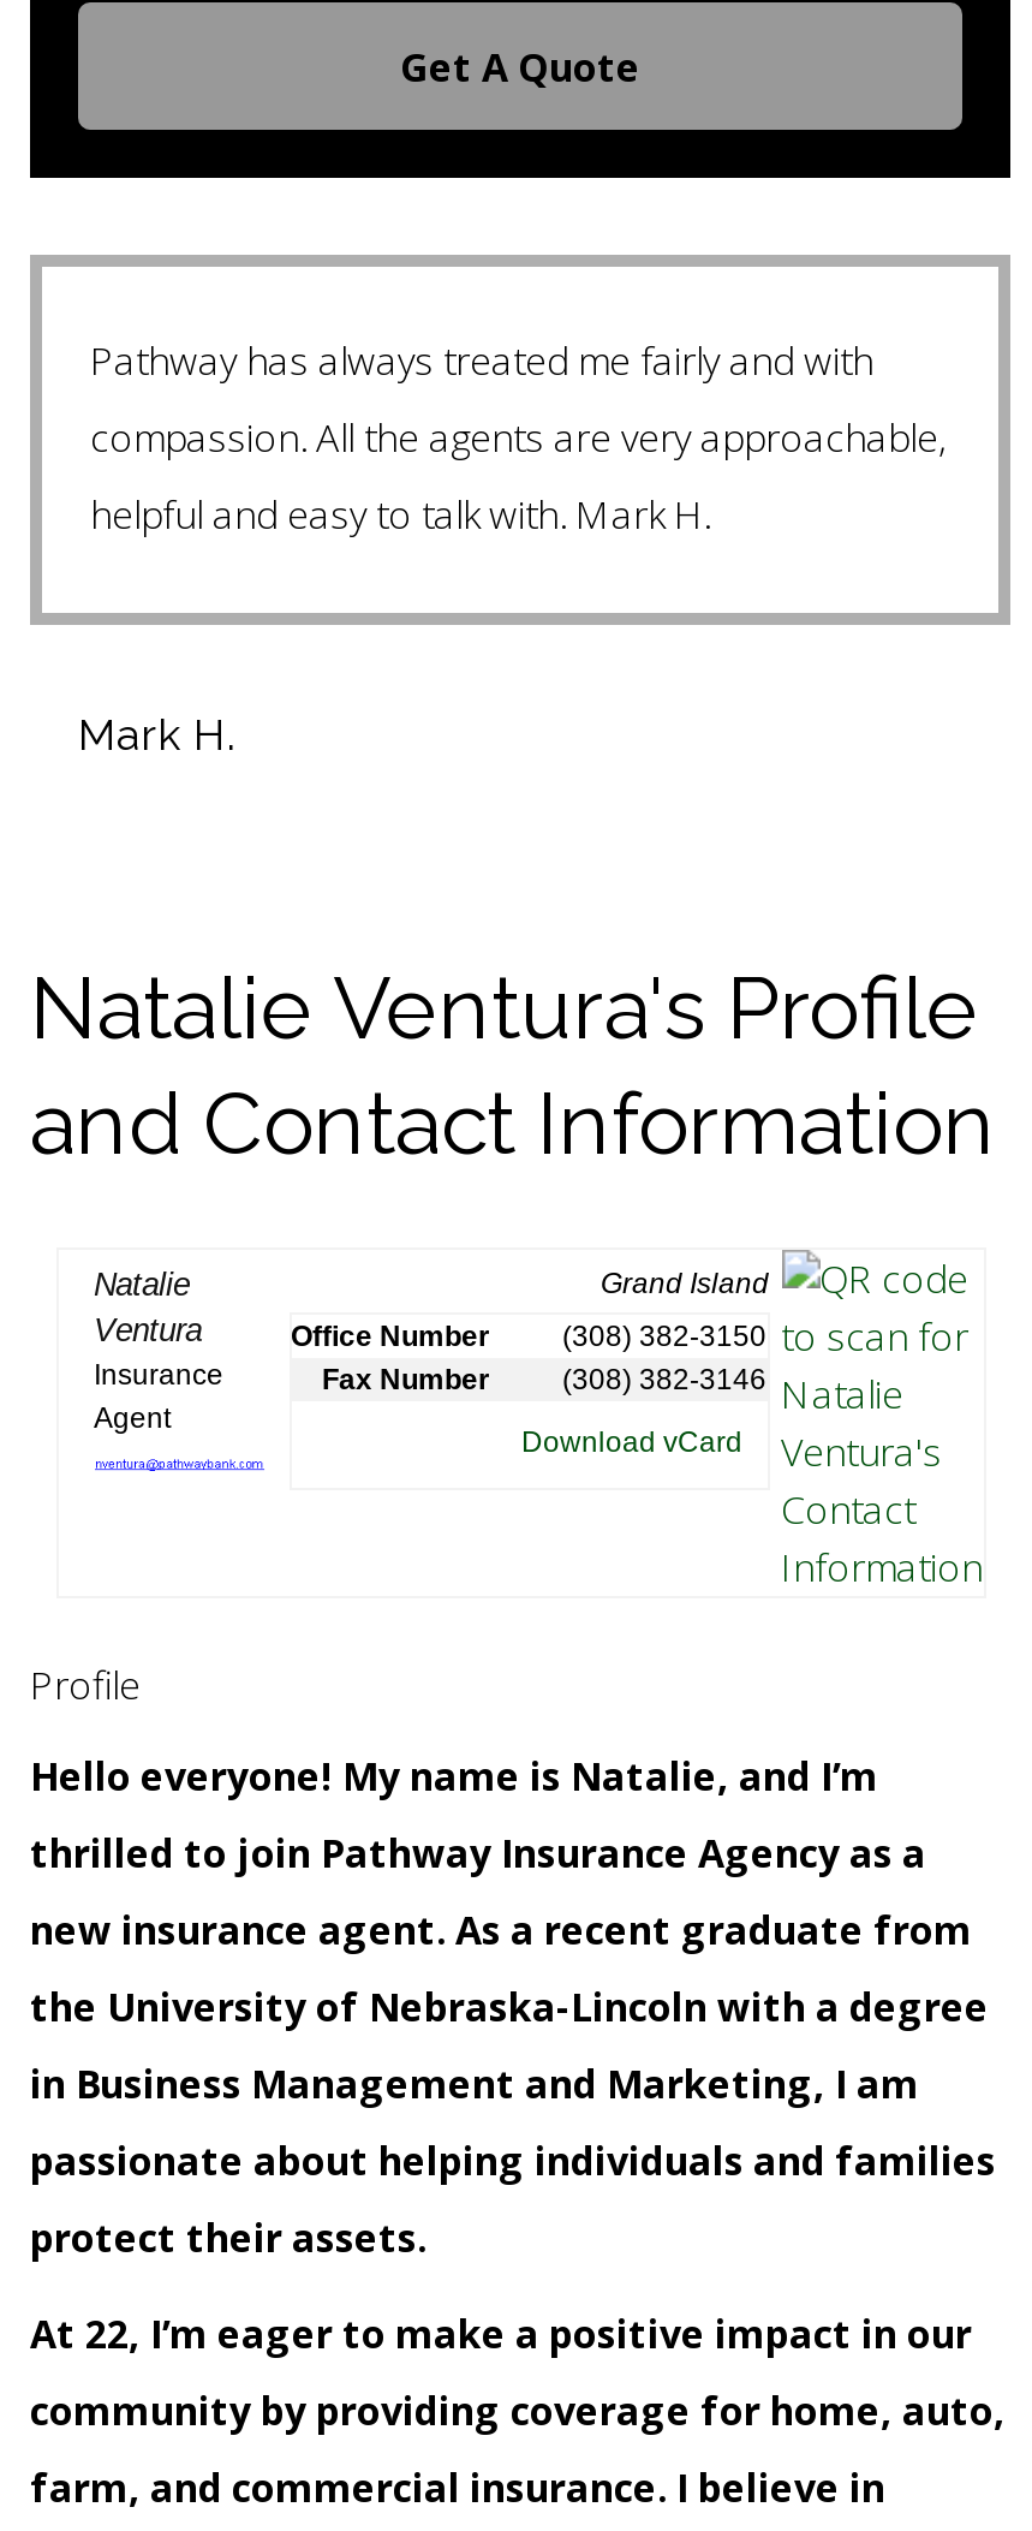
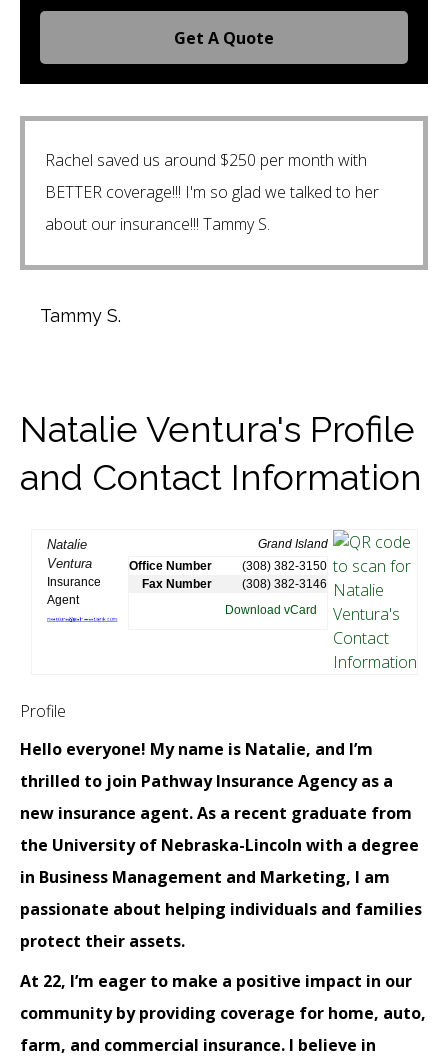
[90,333,873,386] Pathway has always treated me fairly and with -> [45,149,367,171] Rachel saved us around $250 per month with
[90,410,945,463] compassion. All the agents are very approachable, -> [45,181,379,203] BETTER coverage!!! I'm so glad we talked to her
[90,487,710,540] helpful and easy to talk with. Mark H. -> [45,213,270,235] about our insurance!!! Tammy S.
[78,710,234,760] Mark H. -> [40,305,121,326] Tammy S.

